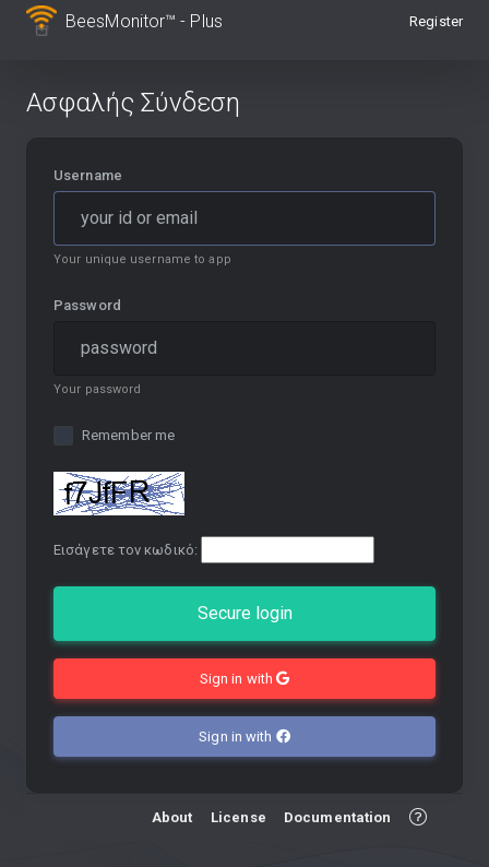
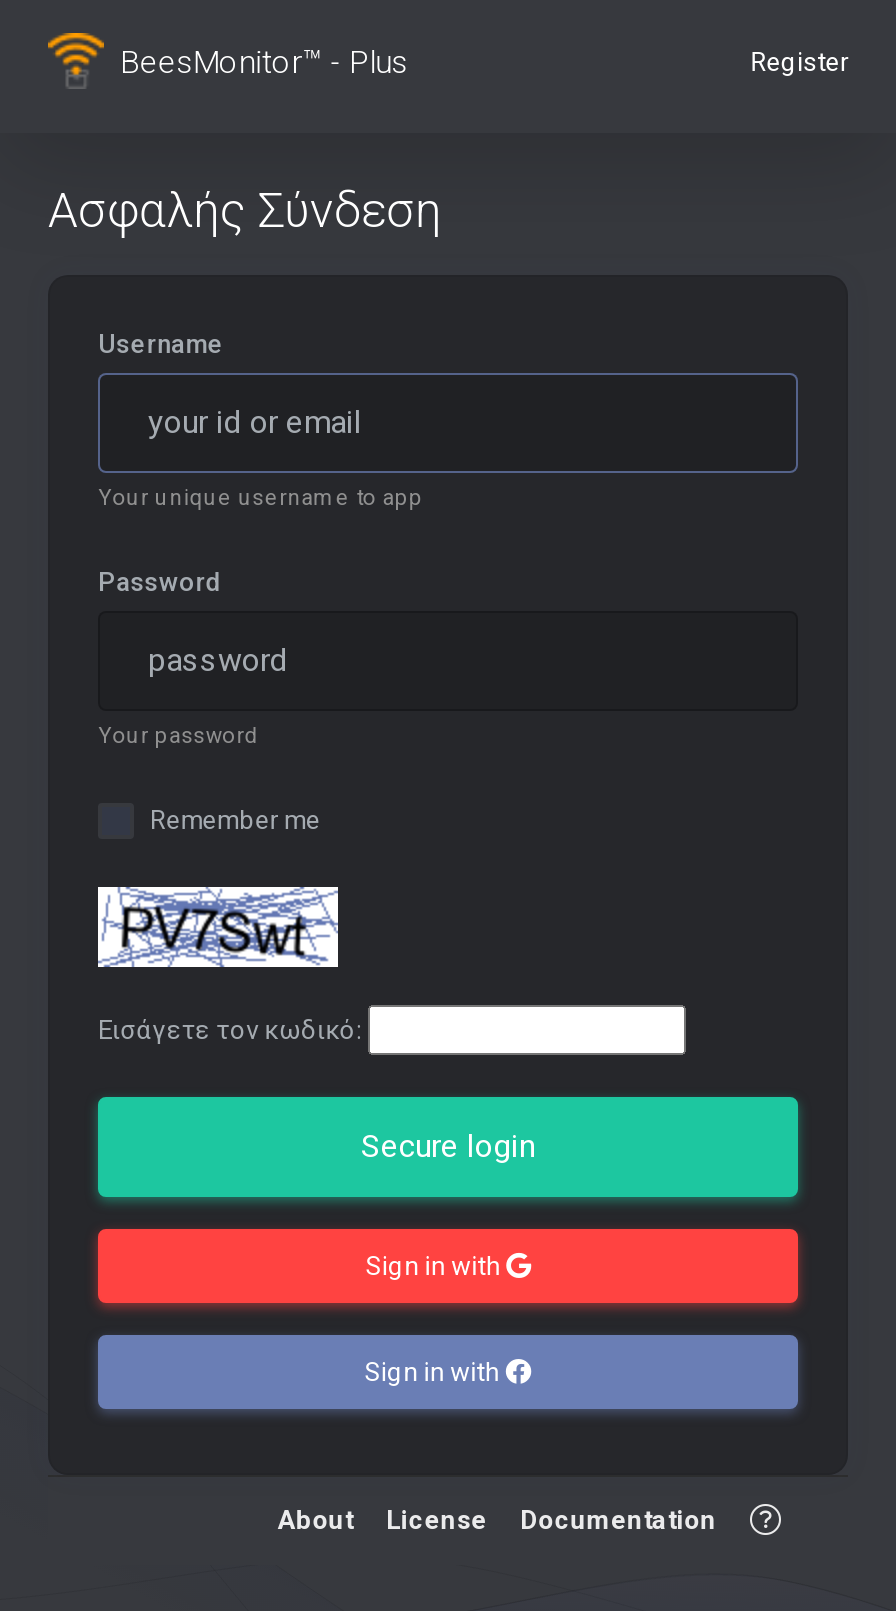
[55,473,186,515] [image] -> [100,887,338,969] [image]

